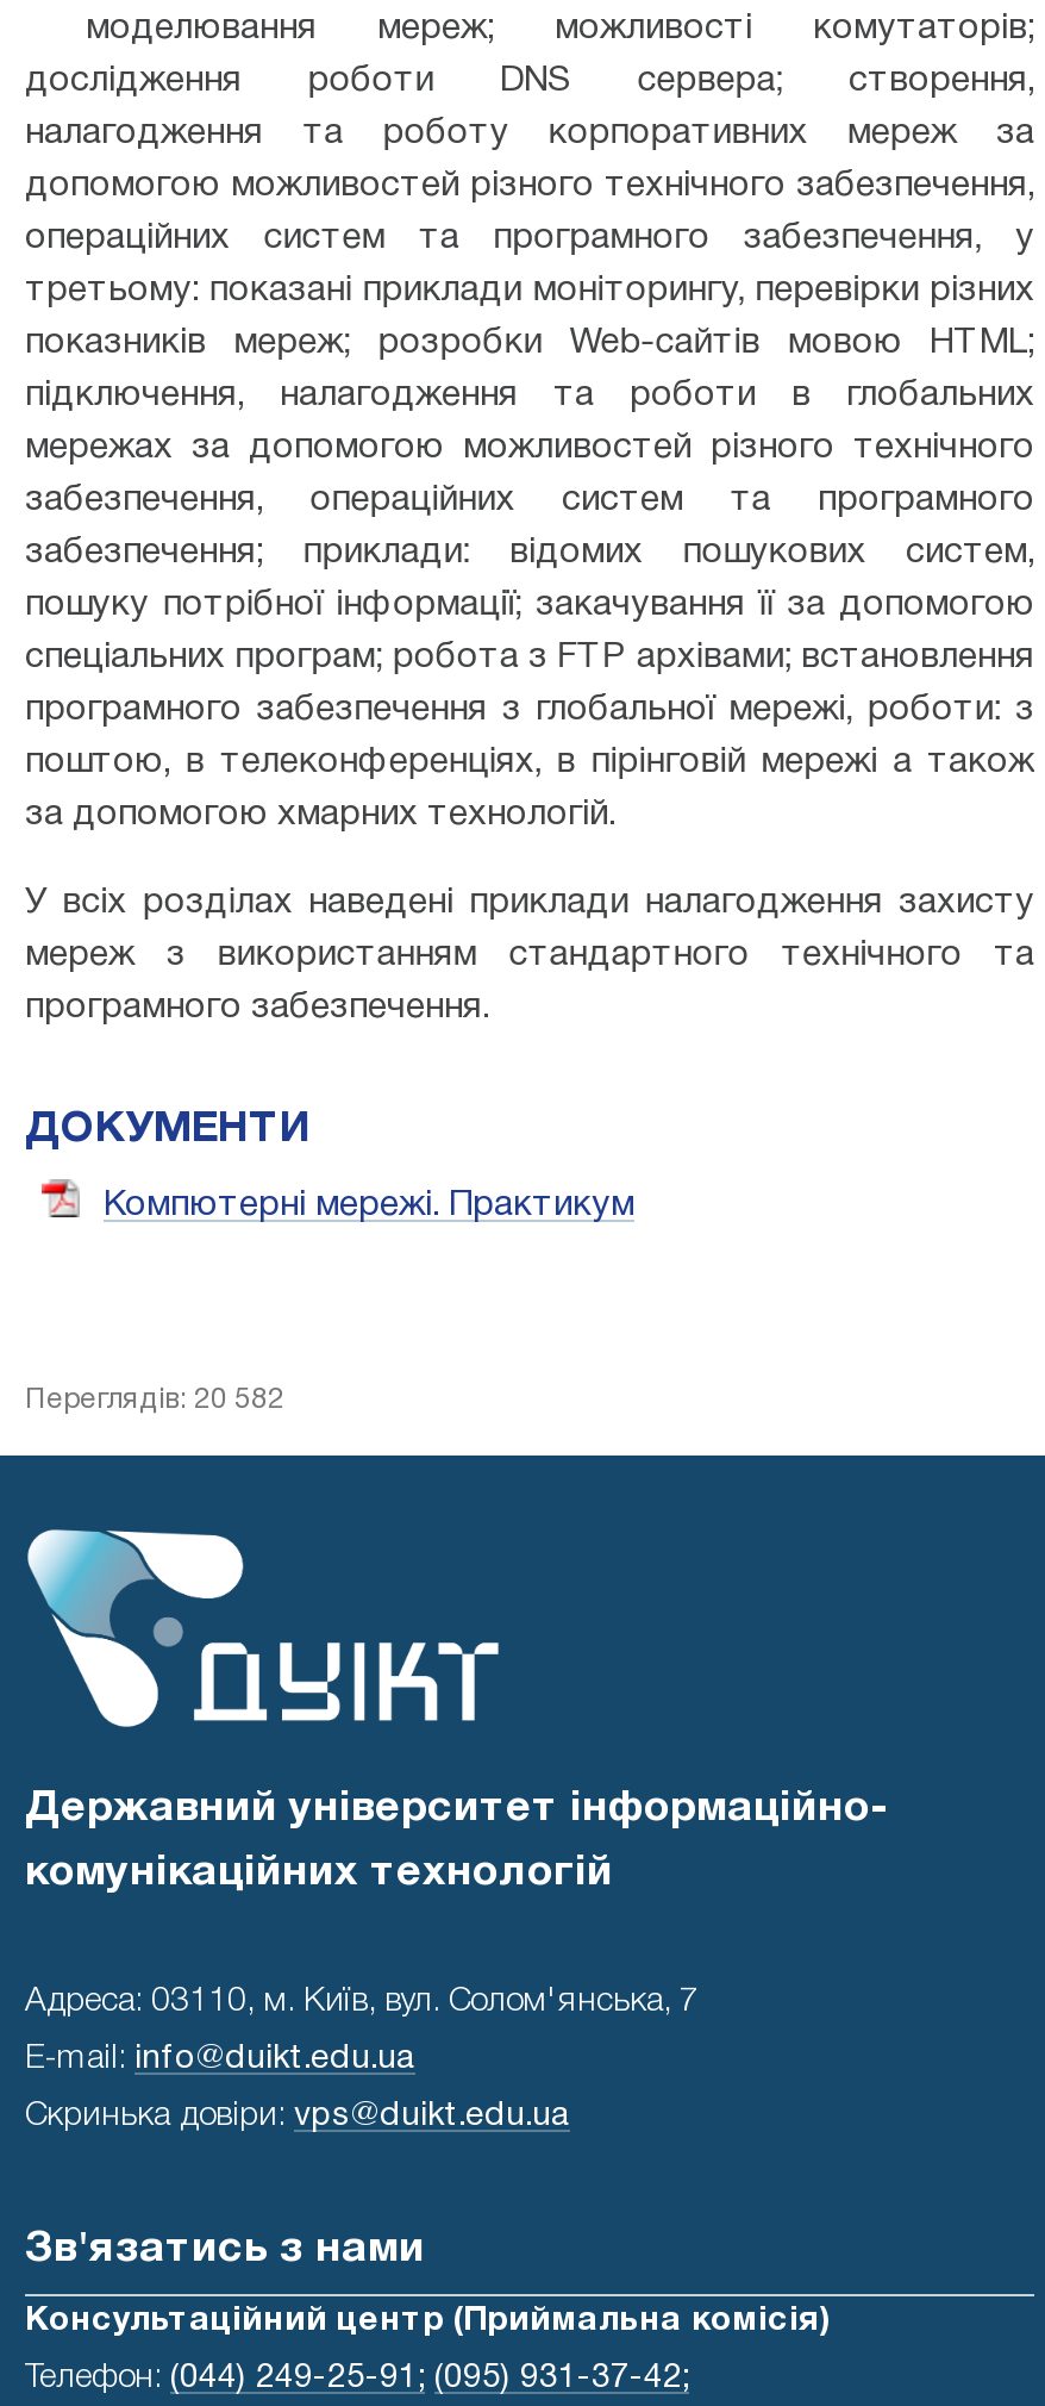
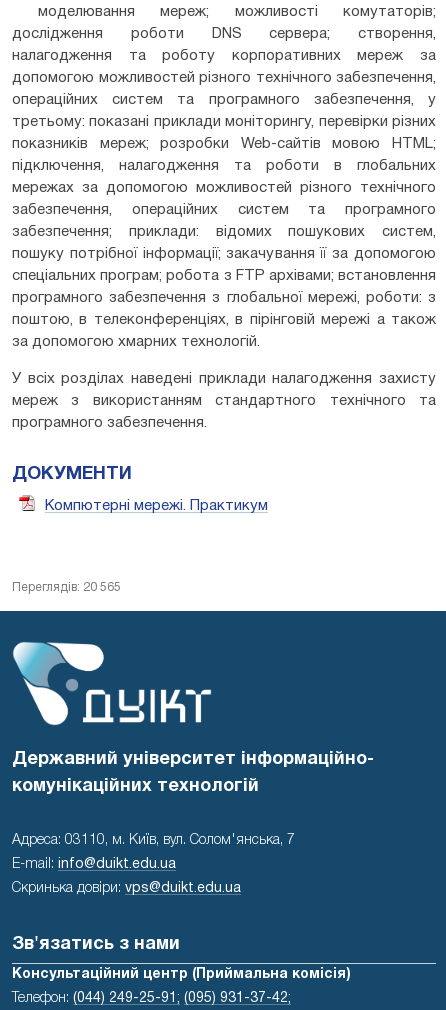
[25,1385,284,1412] Переглядів: 20 582 -> [12,582,121,593] Переглядів: 20 565

